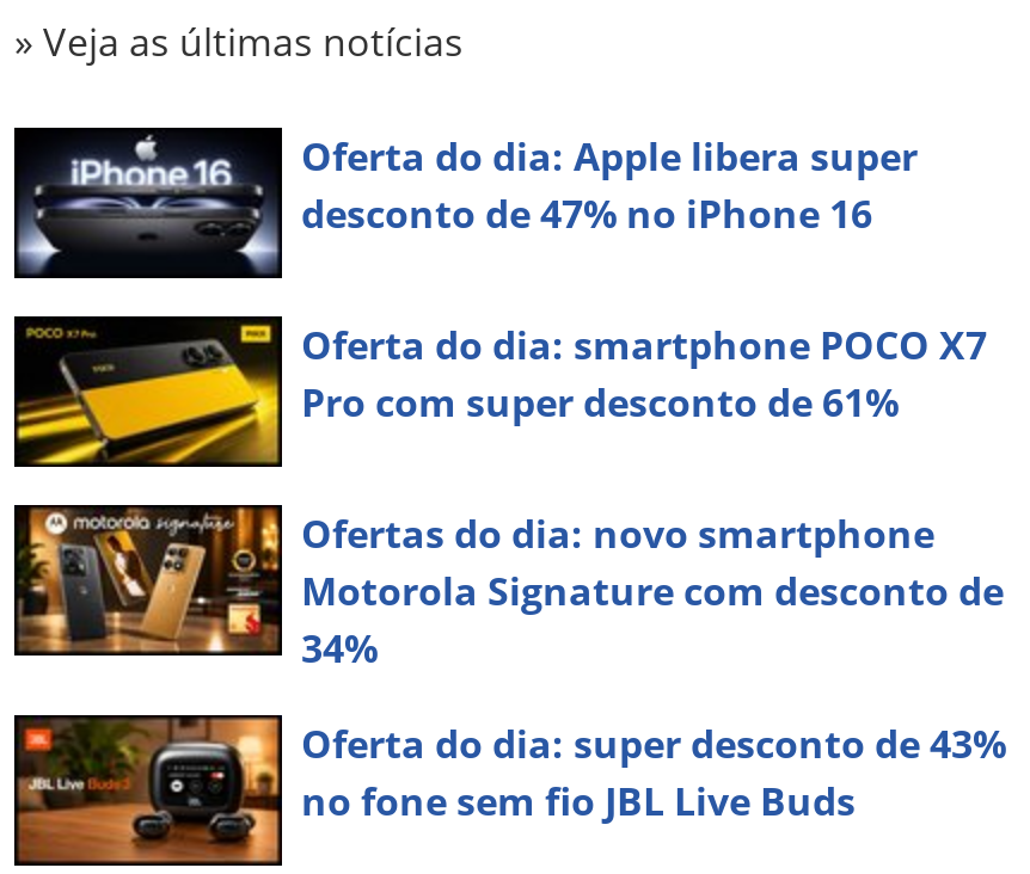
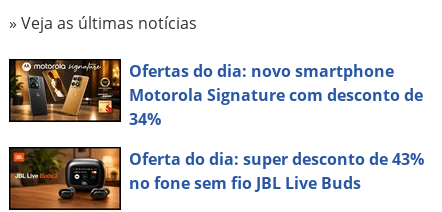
[14,128,987,428] [image] | Oferta do dia: Apple libera super | desconto de 47% no iPhone 16 | Oferta do dia: smartphone POCO X7 | Pro com super desconto de 61% -> none
[12,314,282,469] [image] -> none

